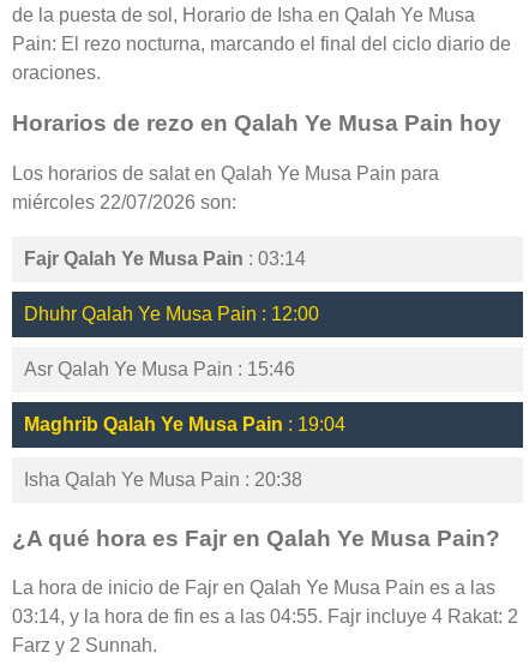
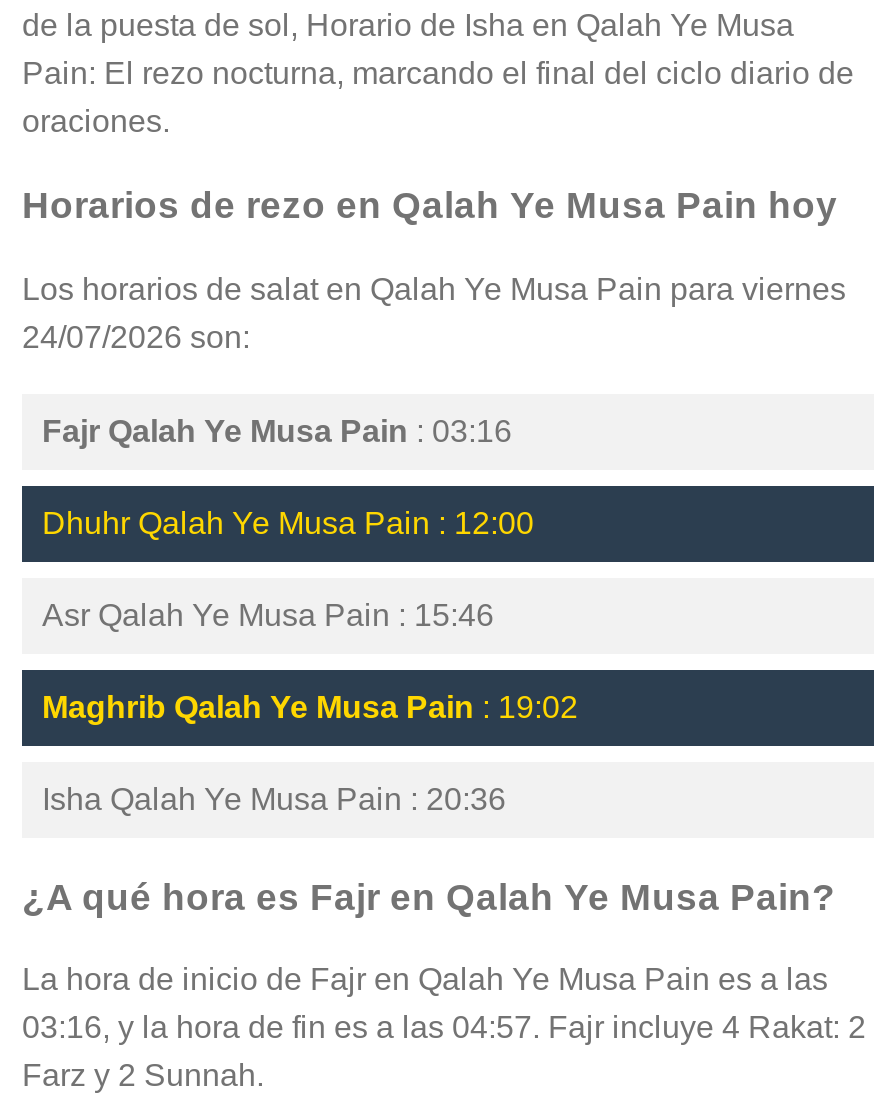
[12,163,439,212] Los horarios de salat en Qalah Ye Musa Pain para | miércoles 22/07/2026 son: -> [22,272,846,354] Los horarios de salat en Qalah Ye Musa Pain para viernes | 24/07/2026 son:
[24,248,306,269] Fajr Qalah Ye Musa Pain: 03:14 -> [42,414,512,448] Fajr Qalah Ye Musa Pain: 03:16
[24,414,345,434] Maghrib Qalah Ye Musa Pain: 19:04 -> [42,690,578,724] Maghrib Qalah Ye Musa Pain: 19:02
[24,469,302,490] Isha Qalah Ye Musa Pain : 20:38 -> [42,782,506,816] Isha Qalah Ye Musa Pain : 20:36
[12,606,518,627] 03:14, y la hora de fin es a las 04:55. Fajr incluye 4 Rakat: 2 -> [22,1010,866,1044] 03:16, y la hora de fin es a las 04:57. Fajr incluye 4 Rakat: 2

